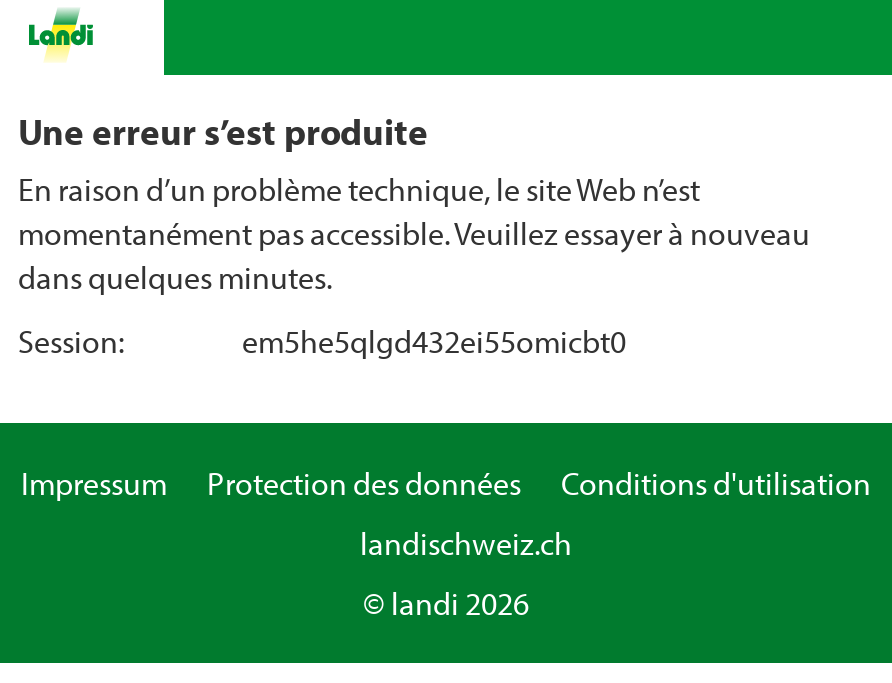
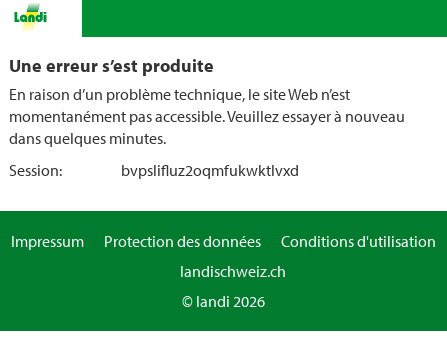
[242,321,626,361] em5he5qlgd432ei55omicbt0 -> [121,160,299,180] bvpslifluz2oqmfukwktlvxd

